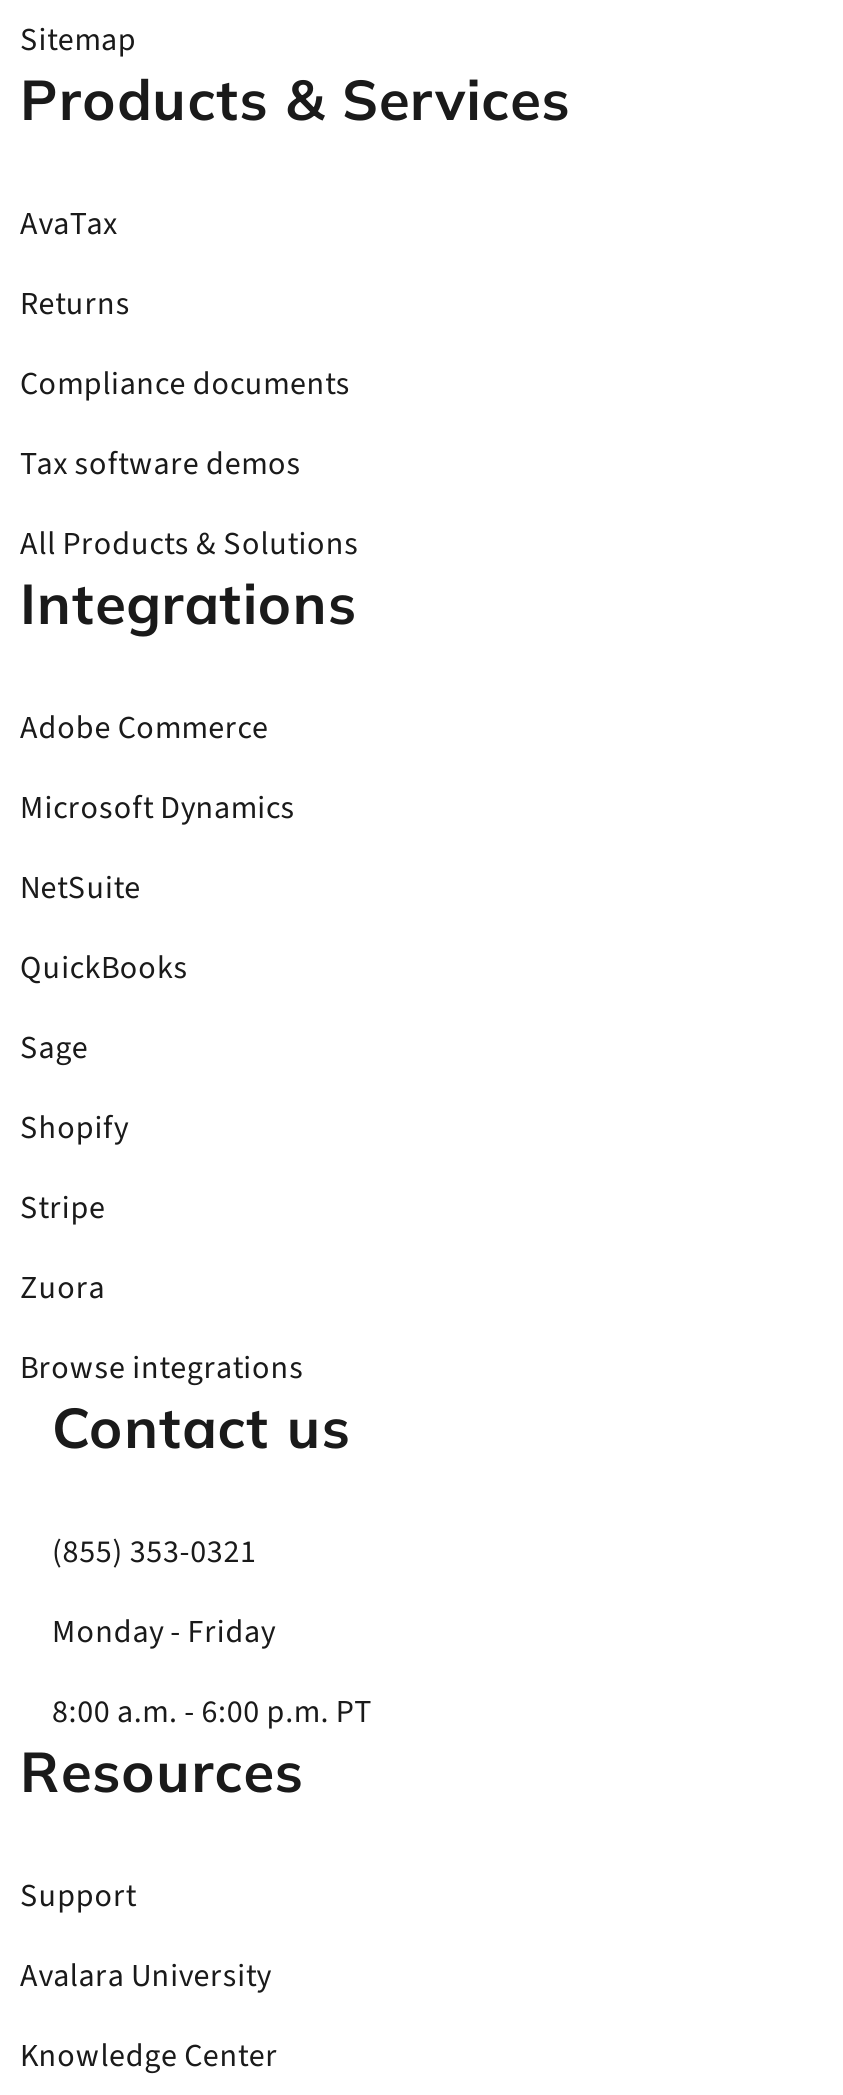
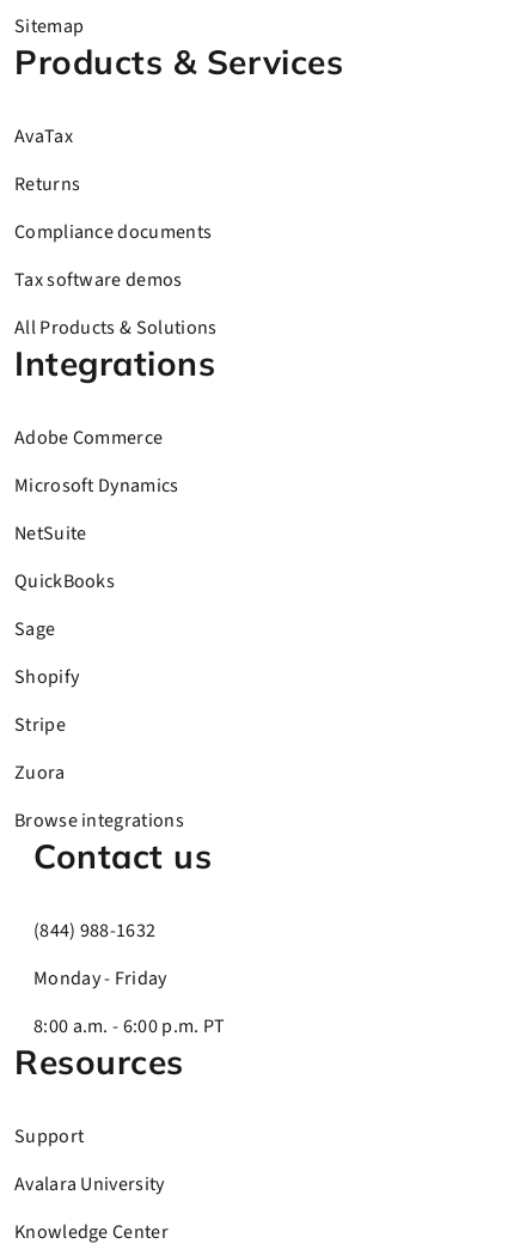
[52,1530,257,1574] (855) 353-0321 -> [33,917,156,944] (844) 988-1632

